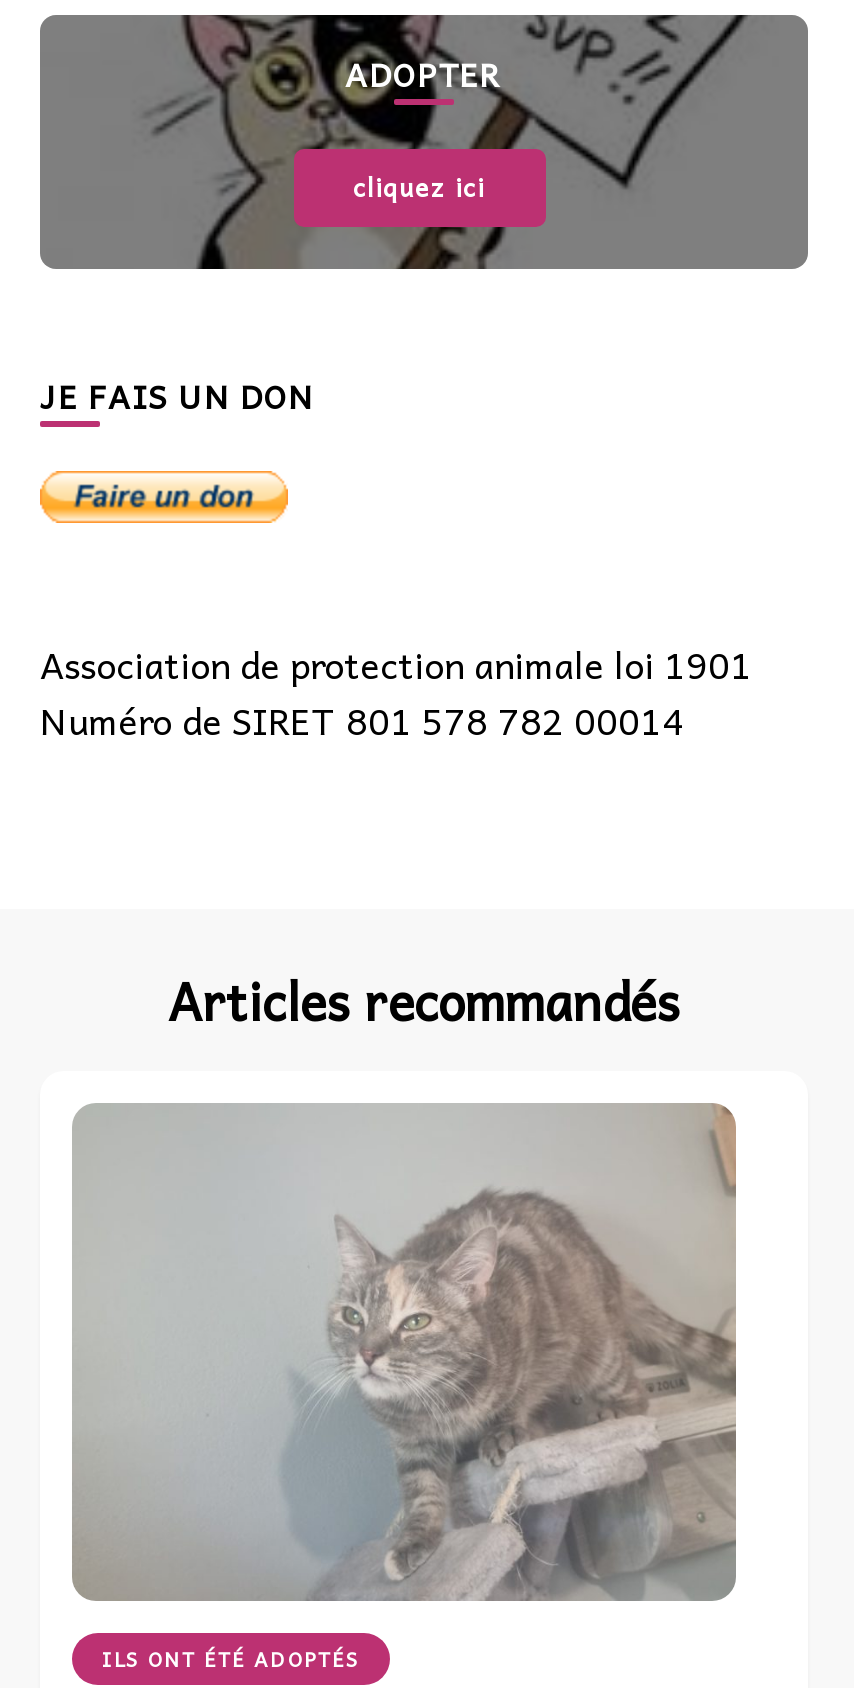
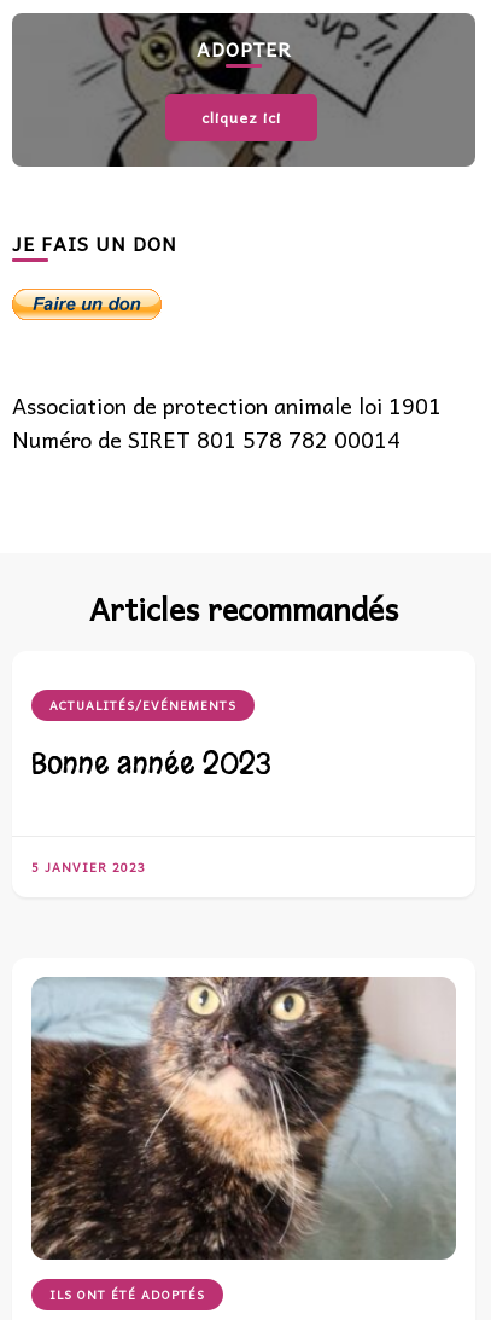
none -> [31,696,271,877] ACTUALITÉS/EVÉNEMENTS | Bonne année 2023 | 5 JANVIER 2023
[72,1101,738,1599] [image] -> [31,959,457,1261] [image]

